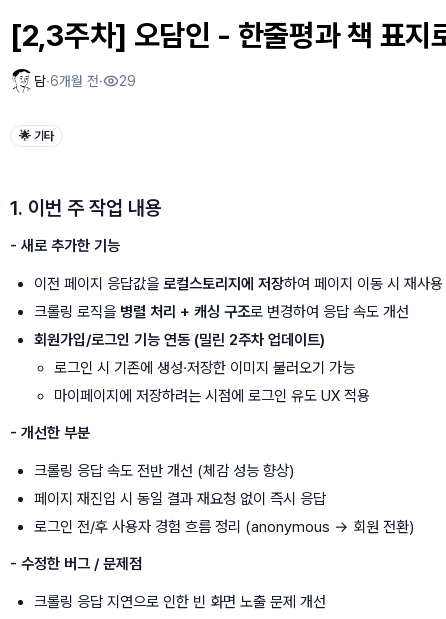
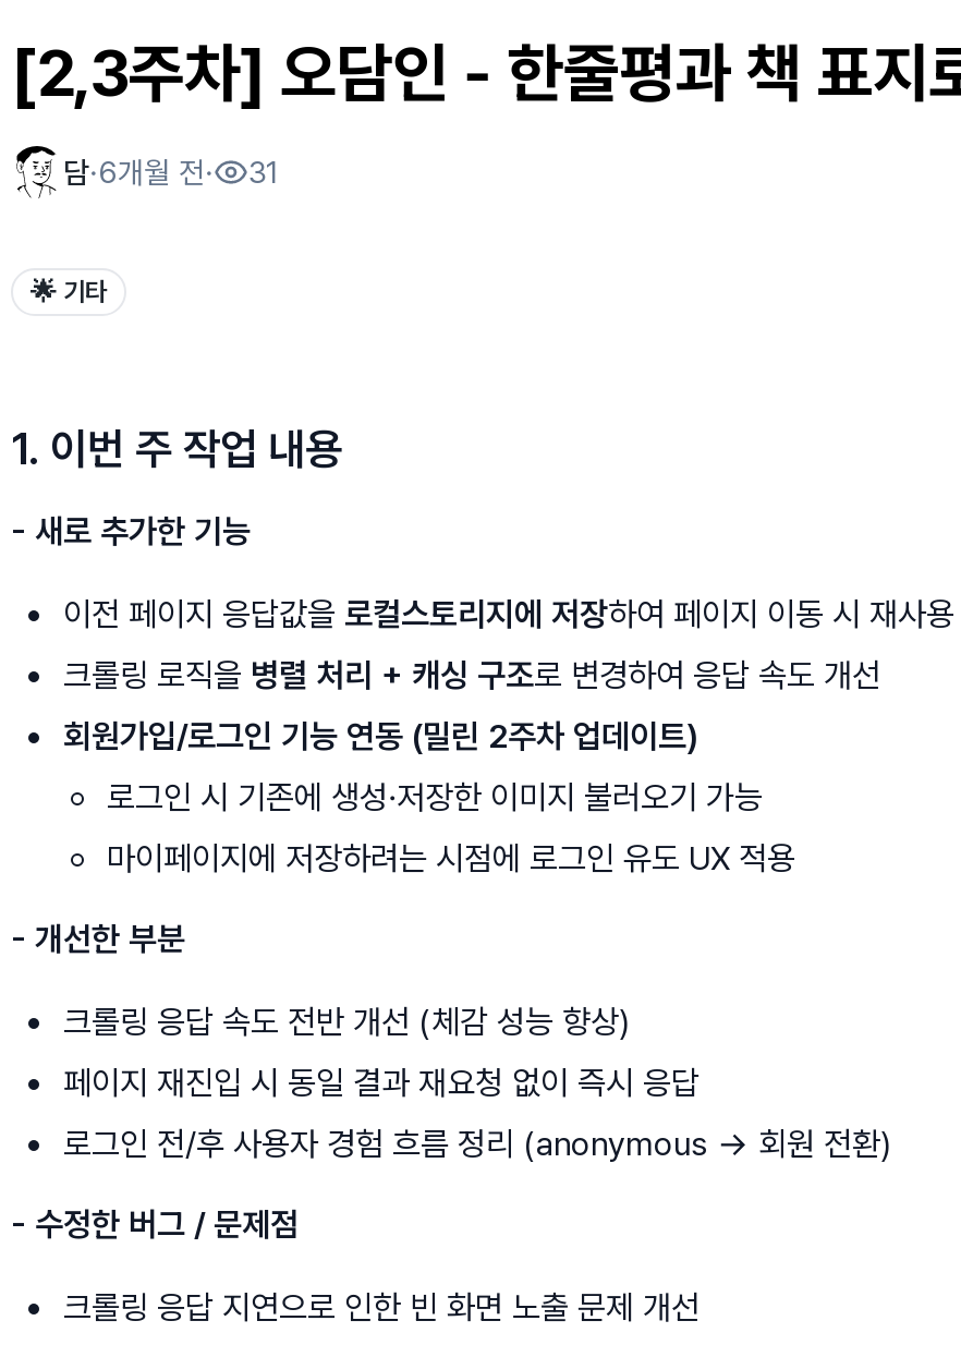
[34,73,136,89] 담·6개월 전· 29 -> [63,155,279,190] 담·6개월 전· 31

